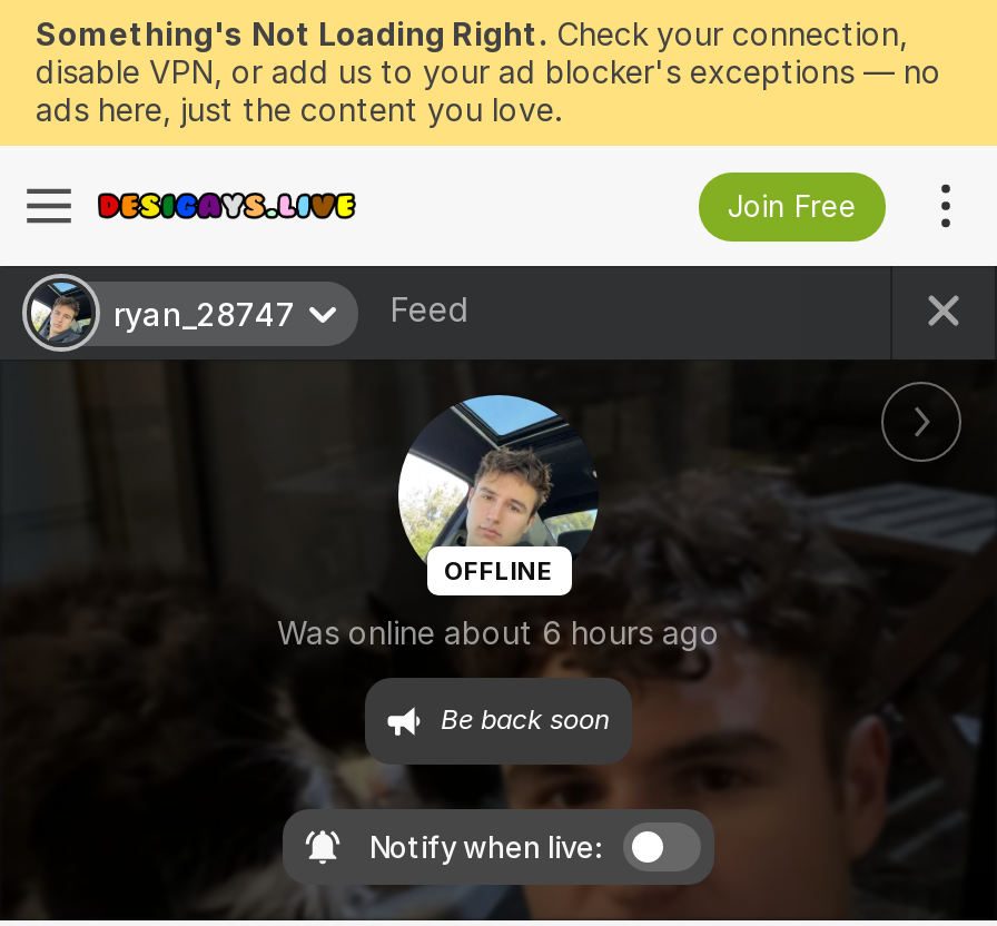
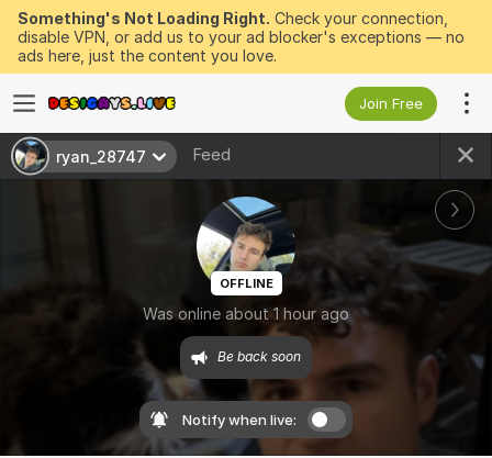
[277,614,720,652] Was online about 6 hours ago -> [143,305,349,323] Was online about 1 hour ago

